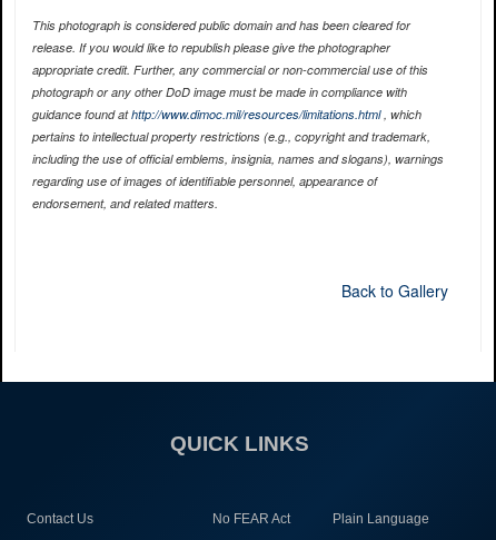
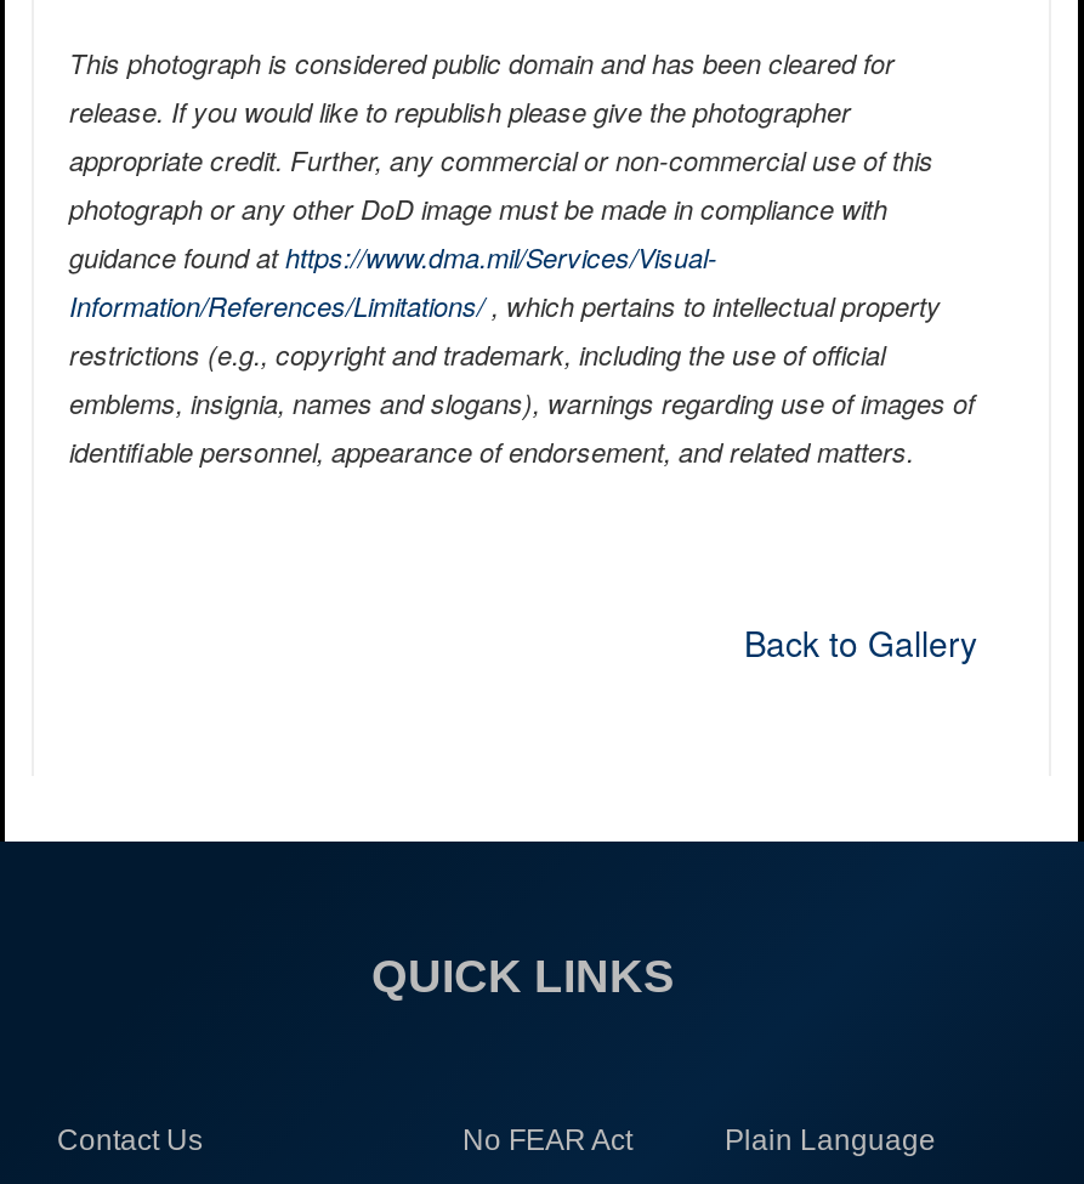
[32,106,443,212] guidance found athttp://www.dimoc.mil/resources/limitations.html, which | pertains to intellectual property restrictions (e.g., copyright and trademark, | including the use of official emblems, insignia, names and slogans), warnings | regarding use of images of identifiable personnel, appearance of | endorsement, and related matters. -> [69,240,975,471] guidance found athttps://www.dma.mil/Services/Visual- | Information/References/Limitations/, which pertains to intellectual property | restrictions (e.g., copyright and trademark, including the use of official | emblems, insignia, names and slogans), warnings regarding use of images of | identifiable personnel, appearance of endorsement, and related matters.

